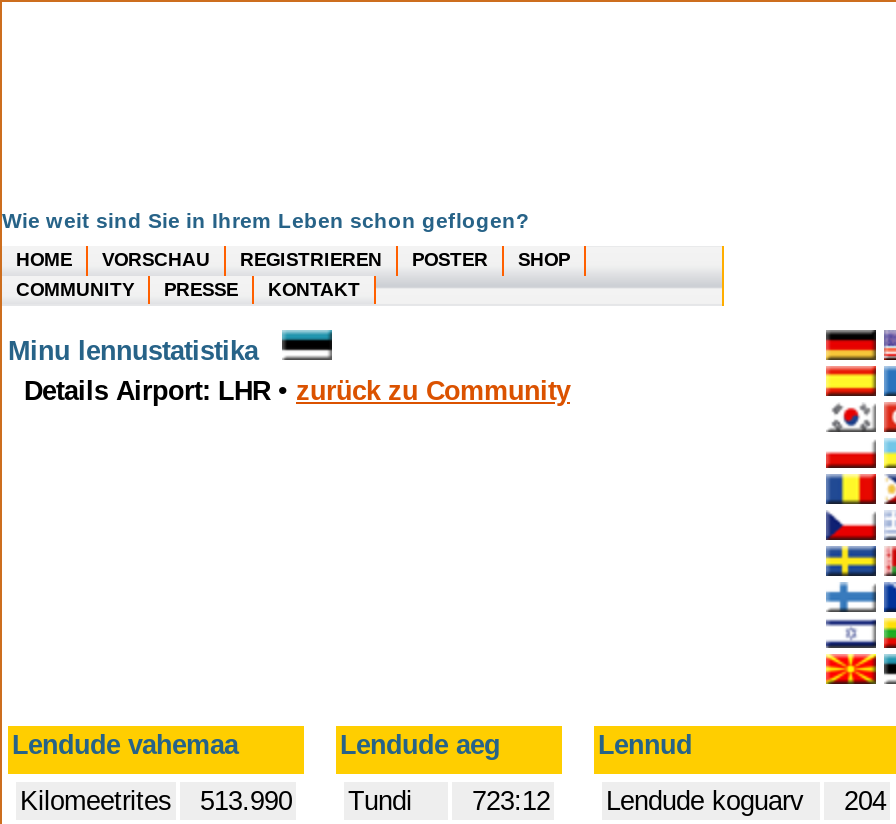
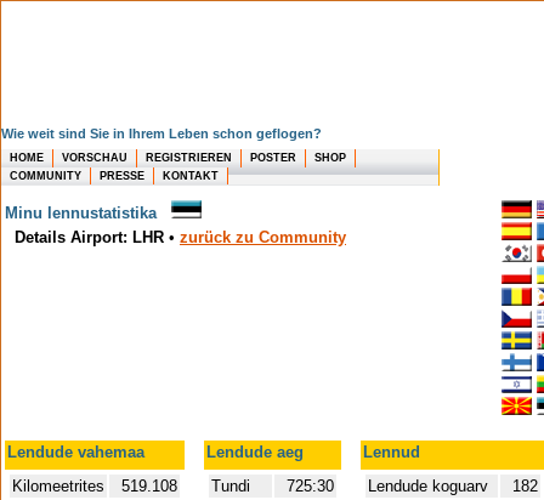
[20,786,292,816] Kilomeetrites 513.990 -> [12,477,177,495] Kilomeetrites 519.108
[456,786,550,816] 723:12 -> [277,477,334,495] 725:30
[828,786,886,816] 204 -> [503,477,538,495] 182

